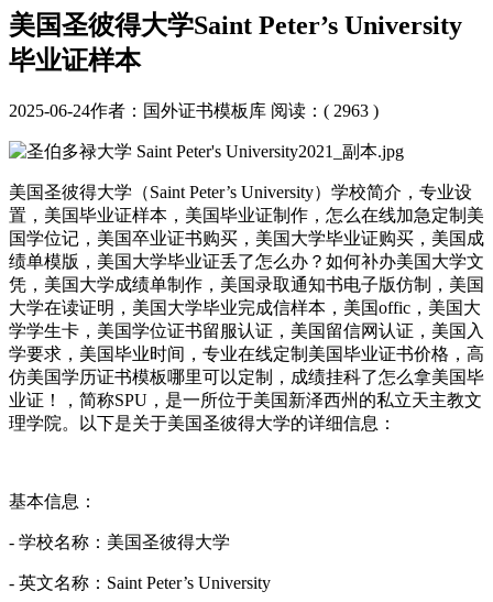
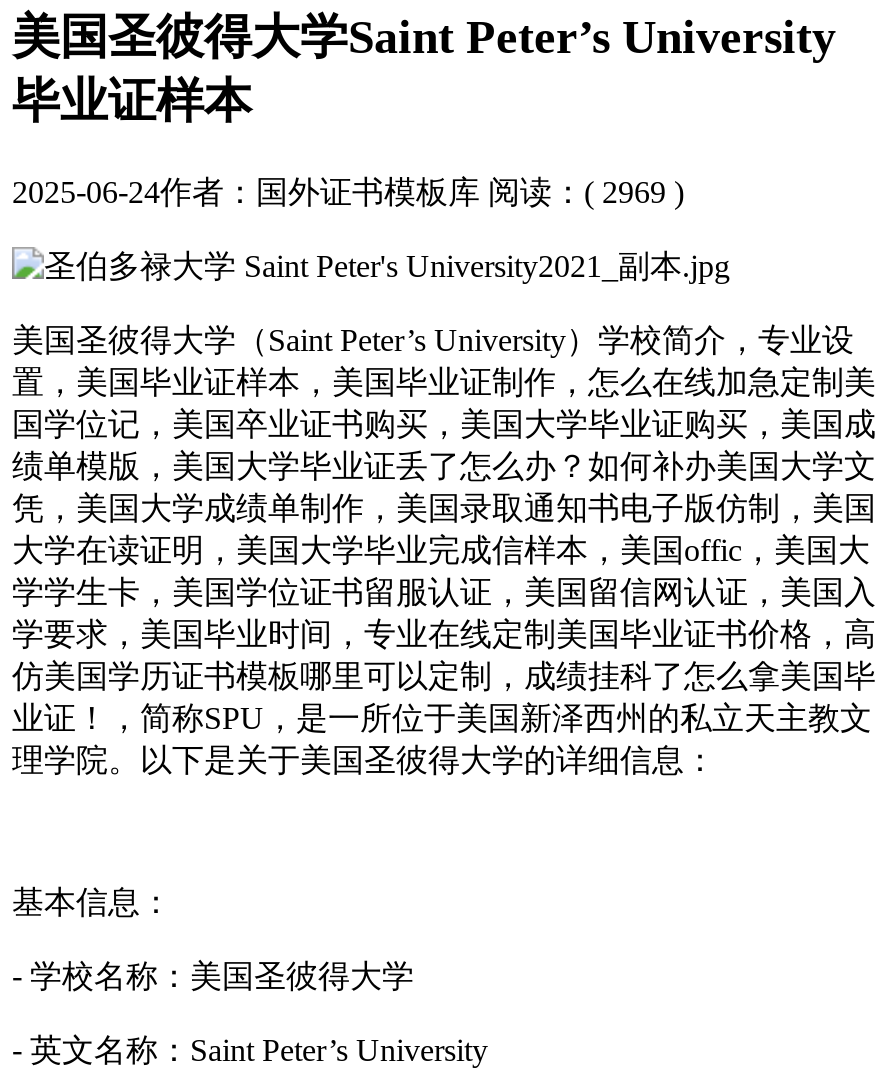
[9,101,379,120] 2025-06-24作者：国外证书模板库 阅读：( 2963 ) -> [12,175,684,209] 2025-06-24作者：国外证书模板库 阅读：( 2969 )

